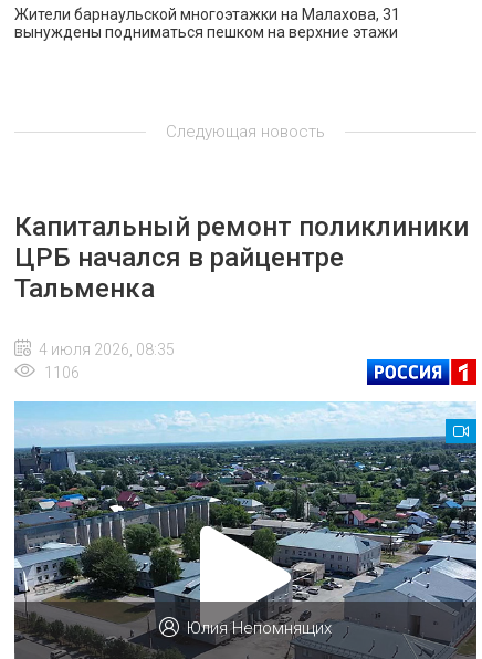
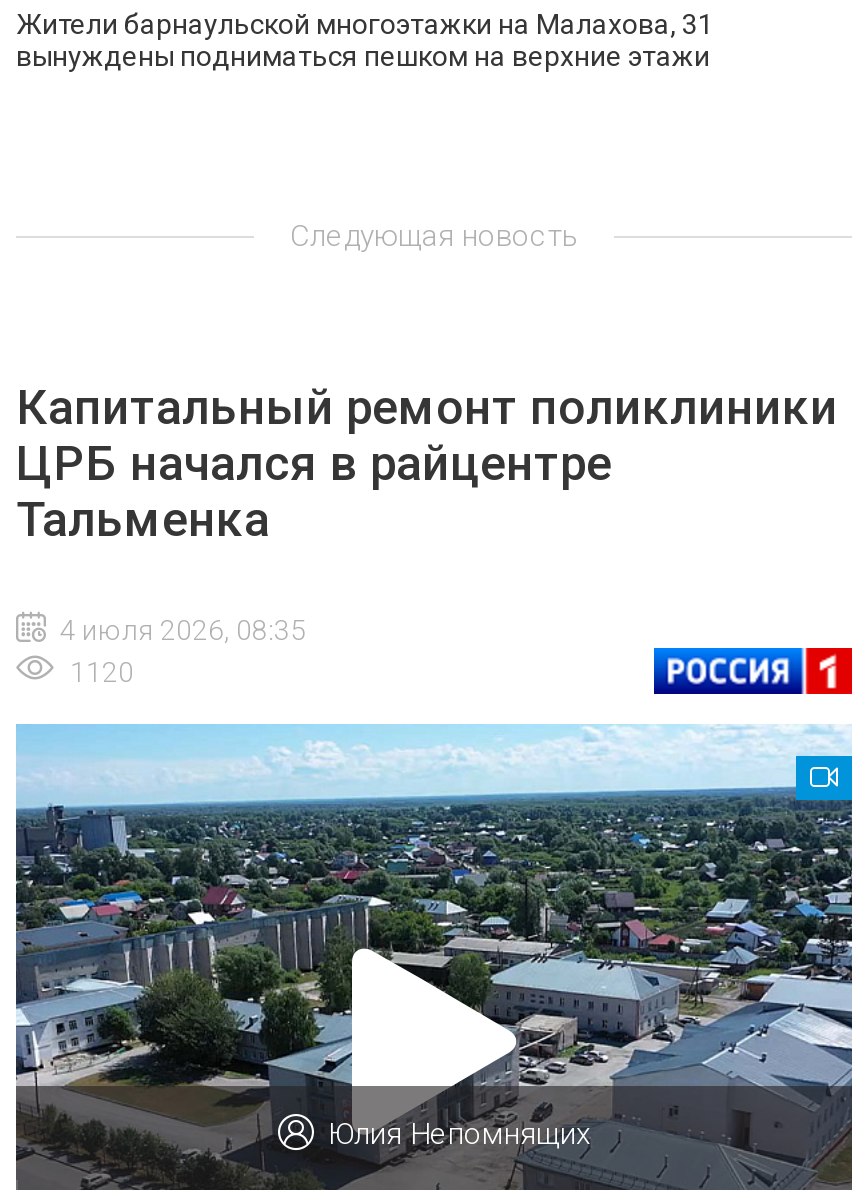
[41,364,80,382] 1106 -> [64,657,134,689] 1120

